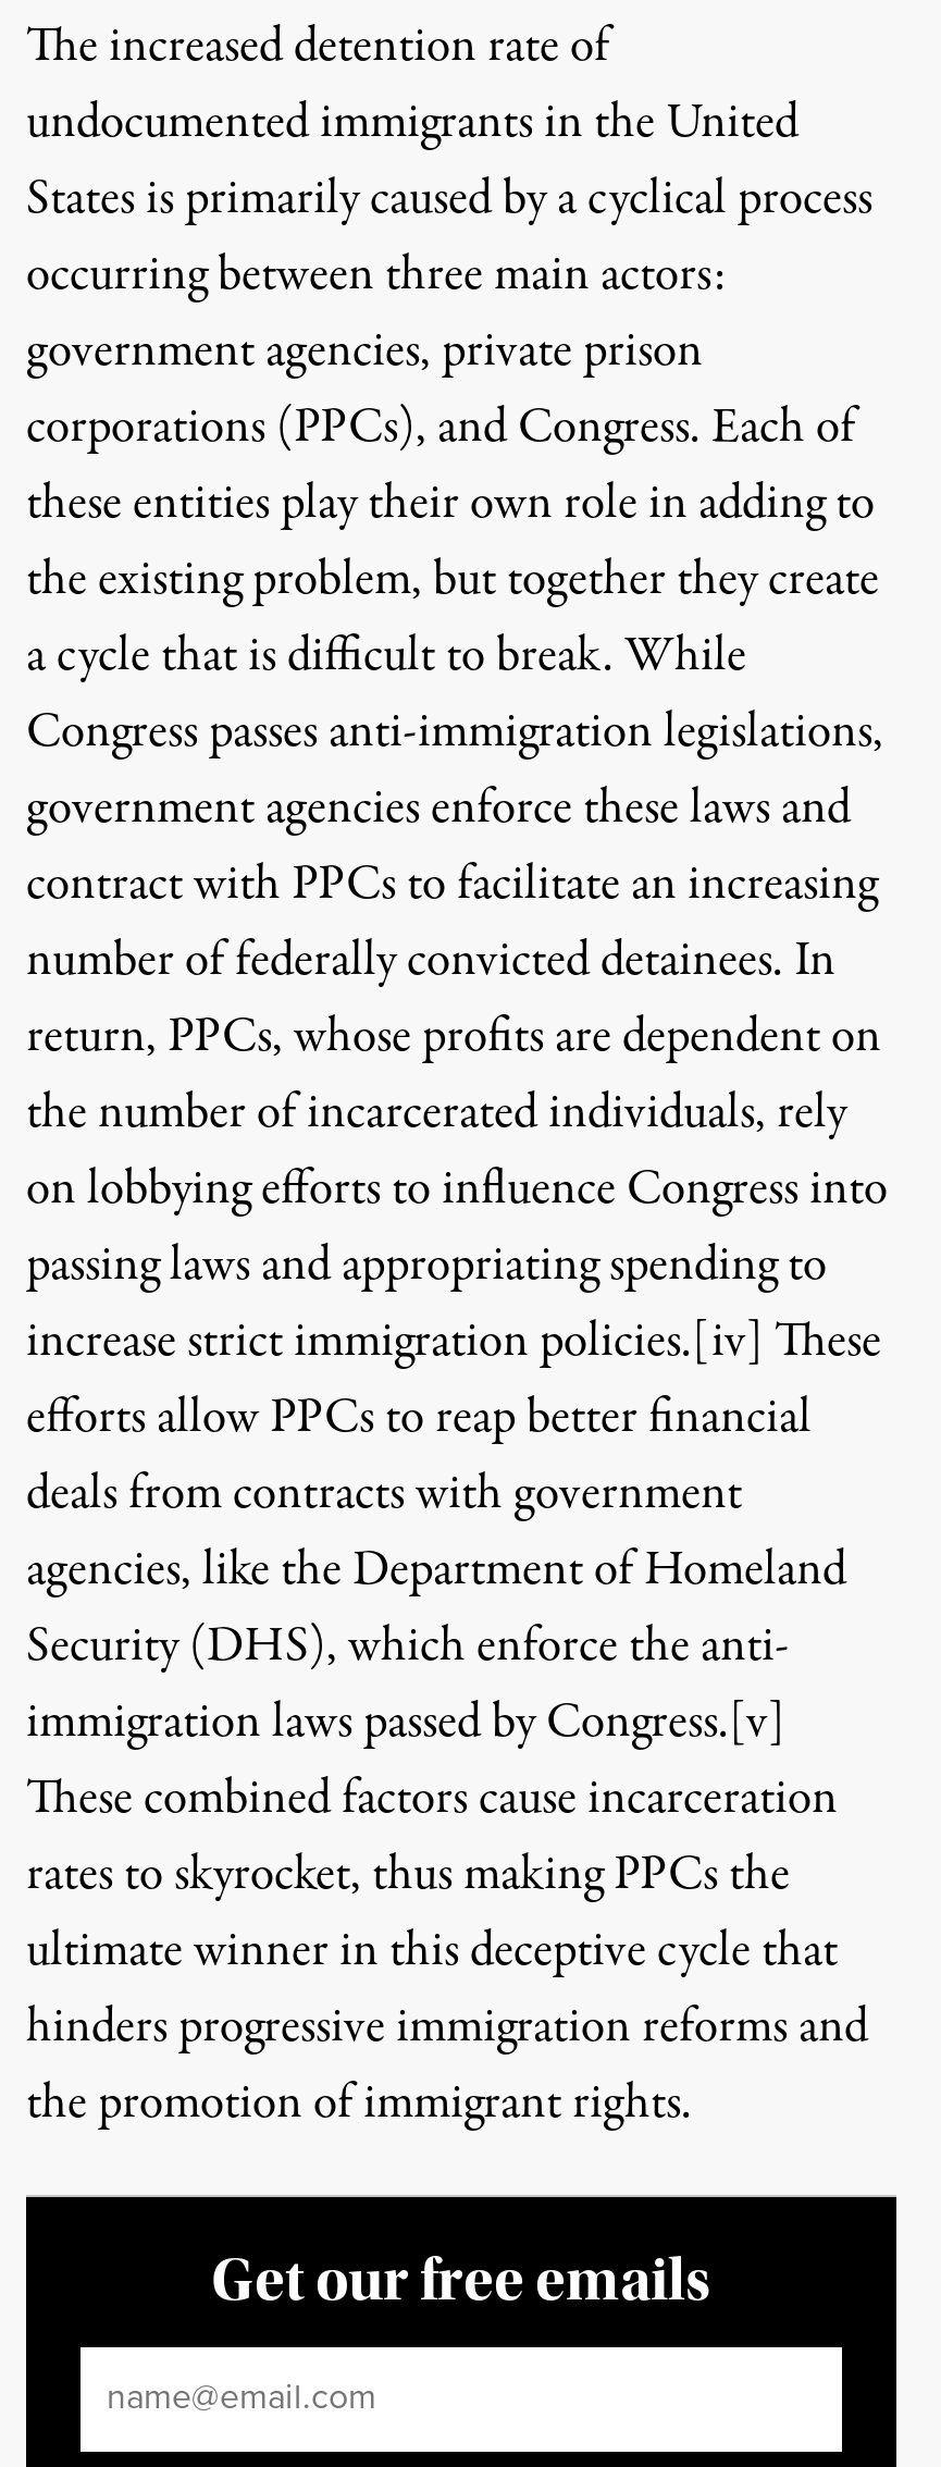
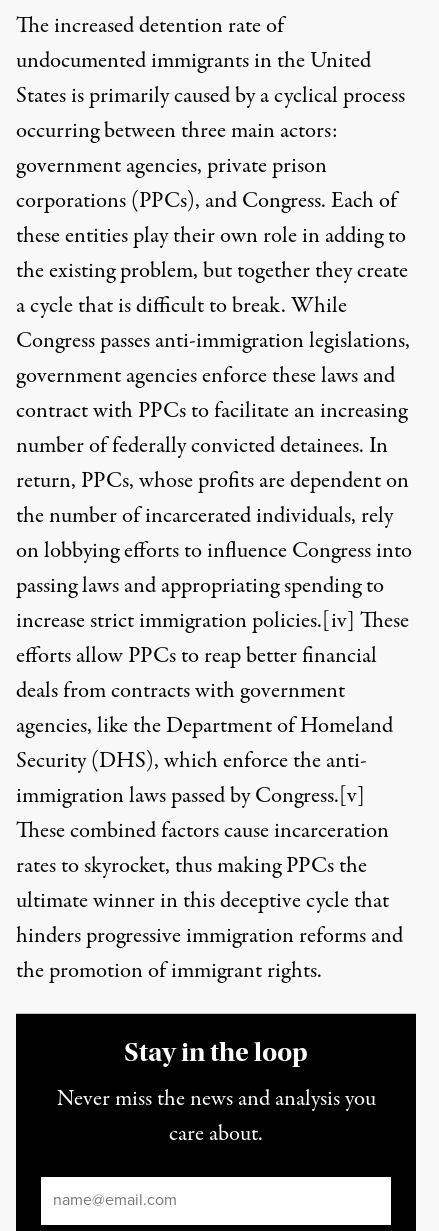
[211,2245,711,2315] Get our free emails -> [56,1036,375,1150] Stay in the loop | Never miss the news and analysis you | care about.

